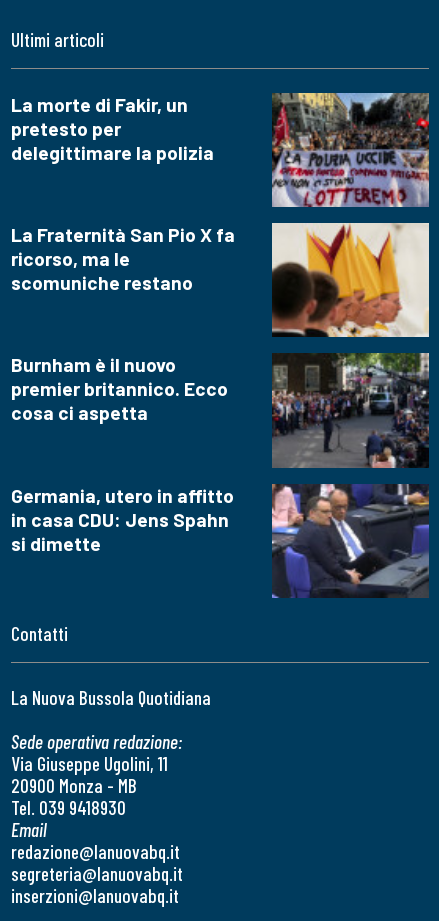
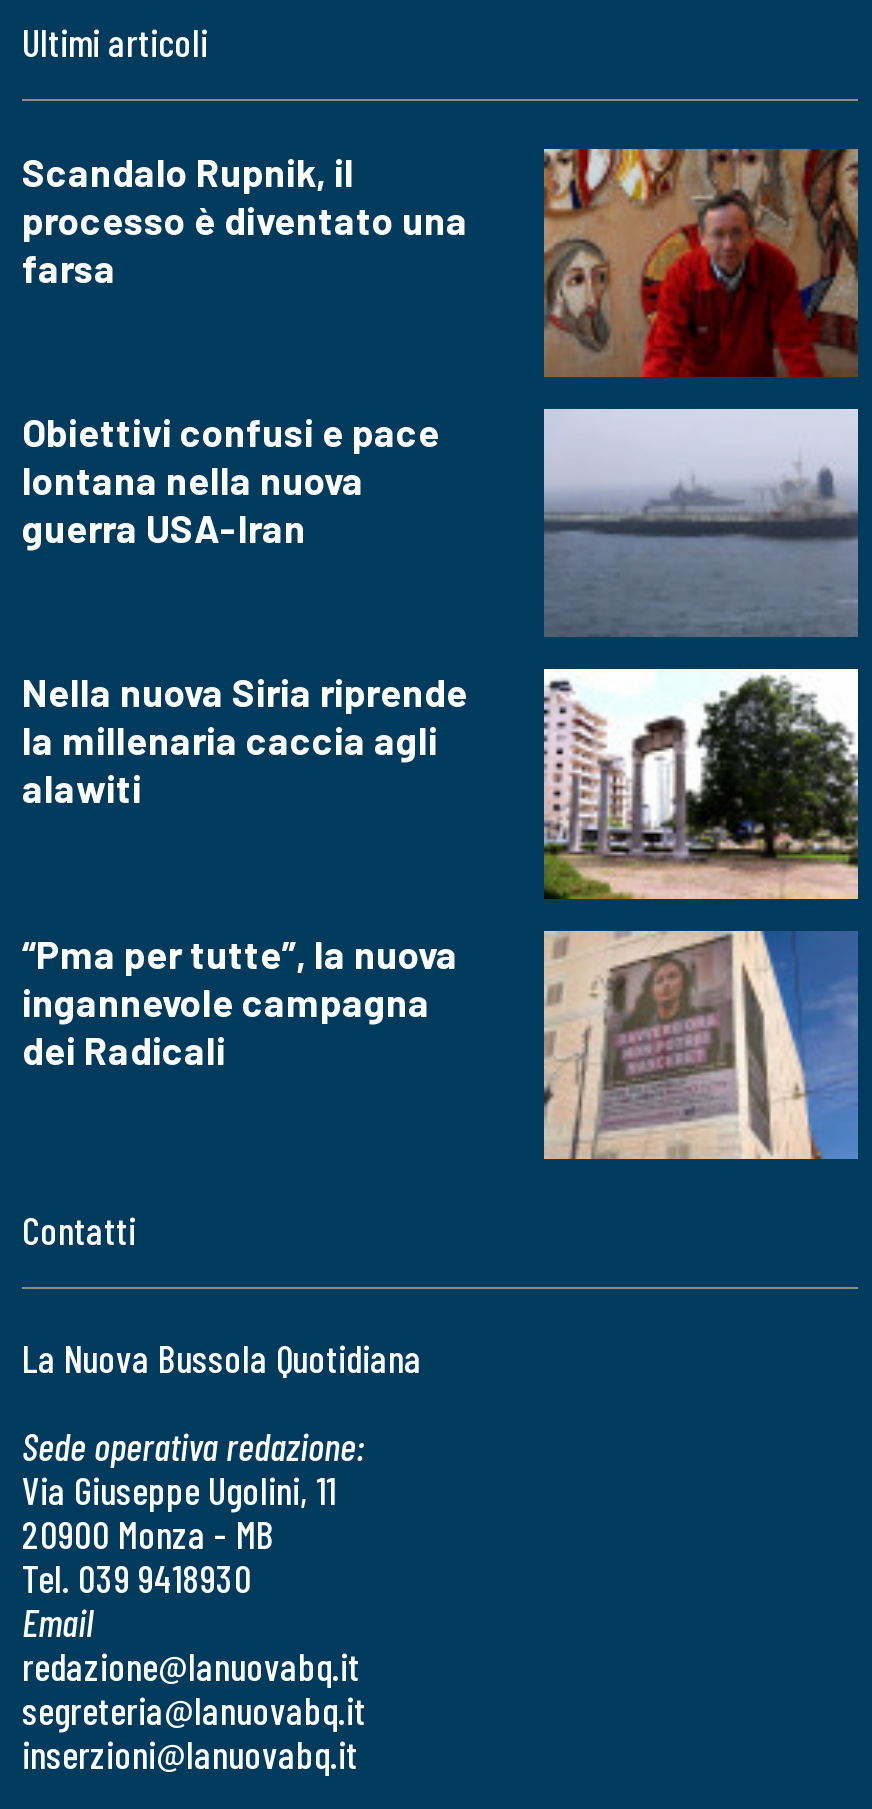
[11,92,214,163] La morte di Fakir, un | pretesto per | delegittimare la polizia -> [22,148,468,290] Scandalo Rupnik, il | processo è diventato una | farsa
[271,92,430,208] [image] -> [542,147,860,379] [image]
[11,223,235,294] La Fraternità San Pio X fa | ricorso, ma le | scomuniche restano -> [22,409,440,551] Obiettivi confusi e pace | lontana nella nuova | guerra USA-Iran
[271,223,430,337] [image] -> [542,409,858,637] [image]
[11,353,228,424] Burnham è il nuovo | premier britannico. Ecco | cosa ci aspetta -> [22,669,468,811] Nella nuova Siria riprende | la millenaria caccia agli | alawiti
[271,352,430,469] [image] -> [542,667,860,901] [image]
[11,483,234,554] Germania, utero in affitto | in casa CDU: Jens Spahn | si dimette -> [22,930,458,1072] “Pma per tutte”, la nuova | ingannevole campagna | dei Radicali
[272,484,430,599] [image] -> [542,929,860,1161] [image]

